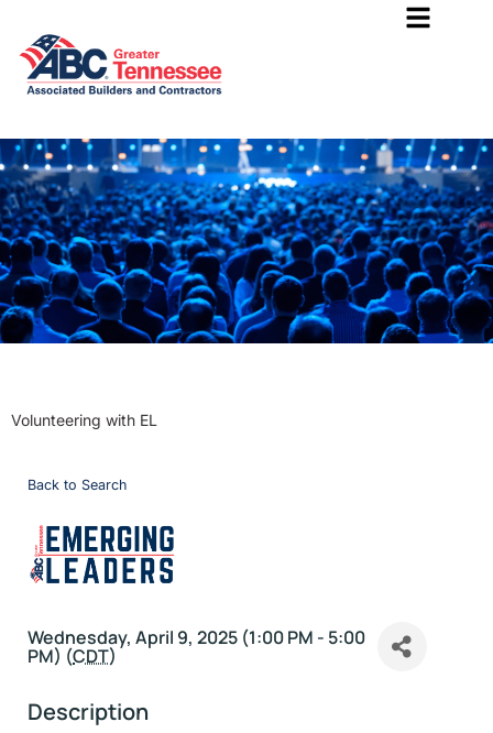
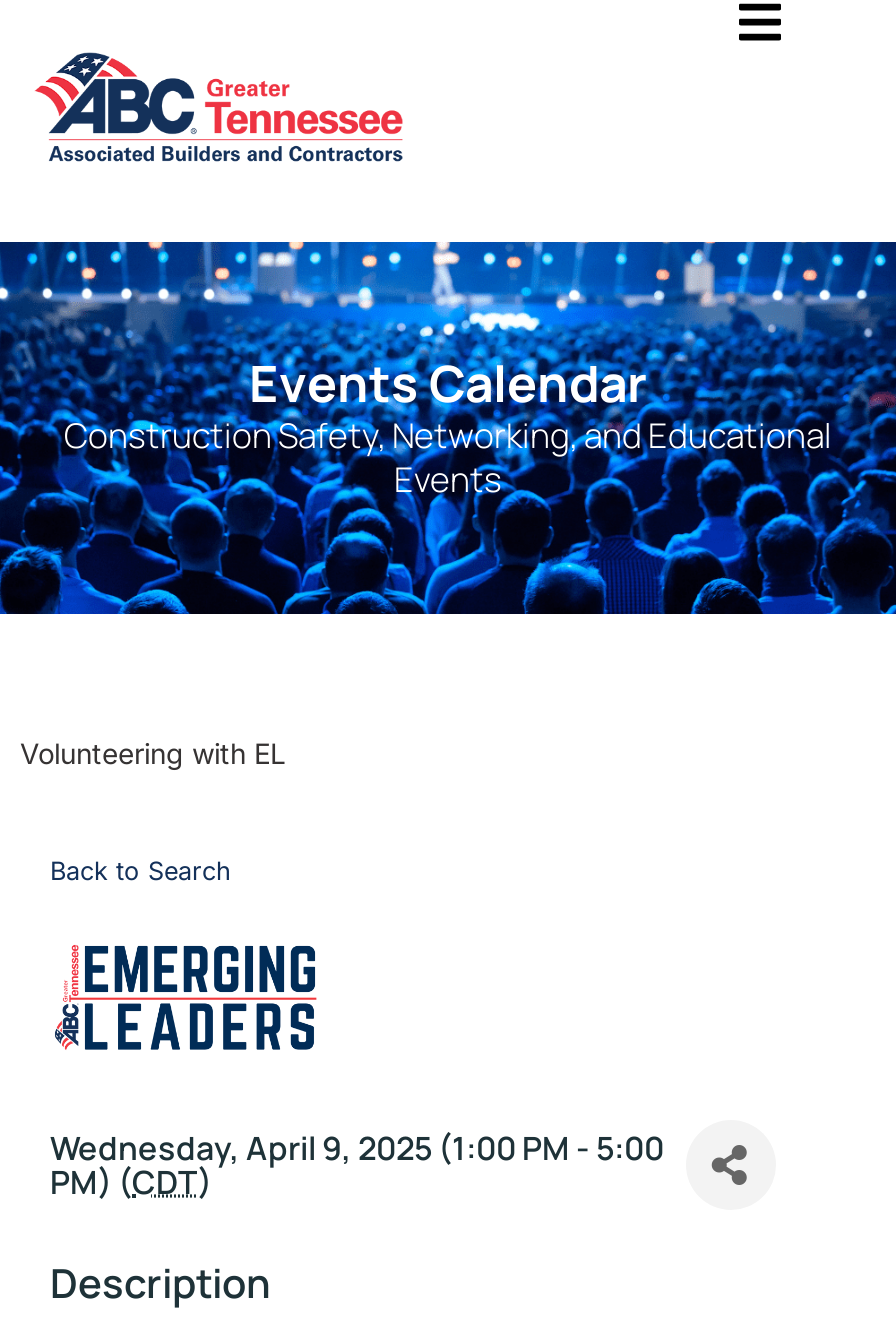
none -> [64,348,832,502] Events Calendar | Construction Safety, Networking, and Educational | Events

